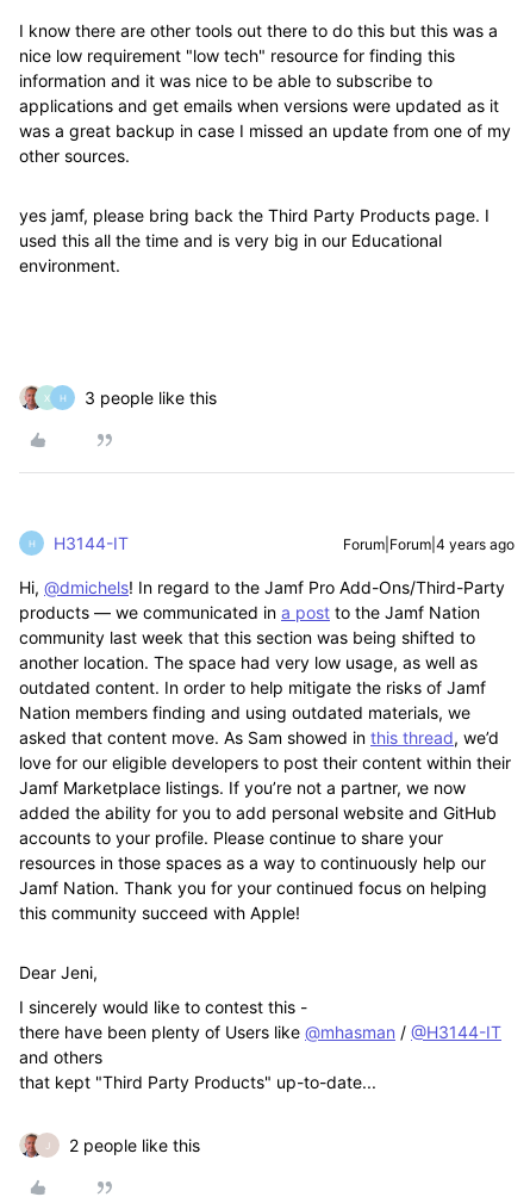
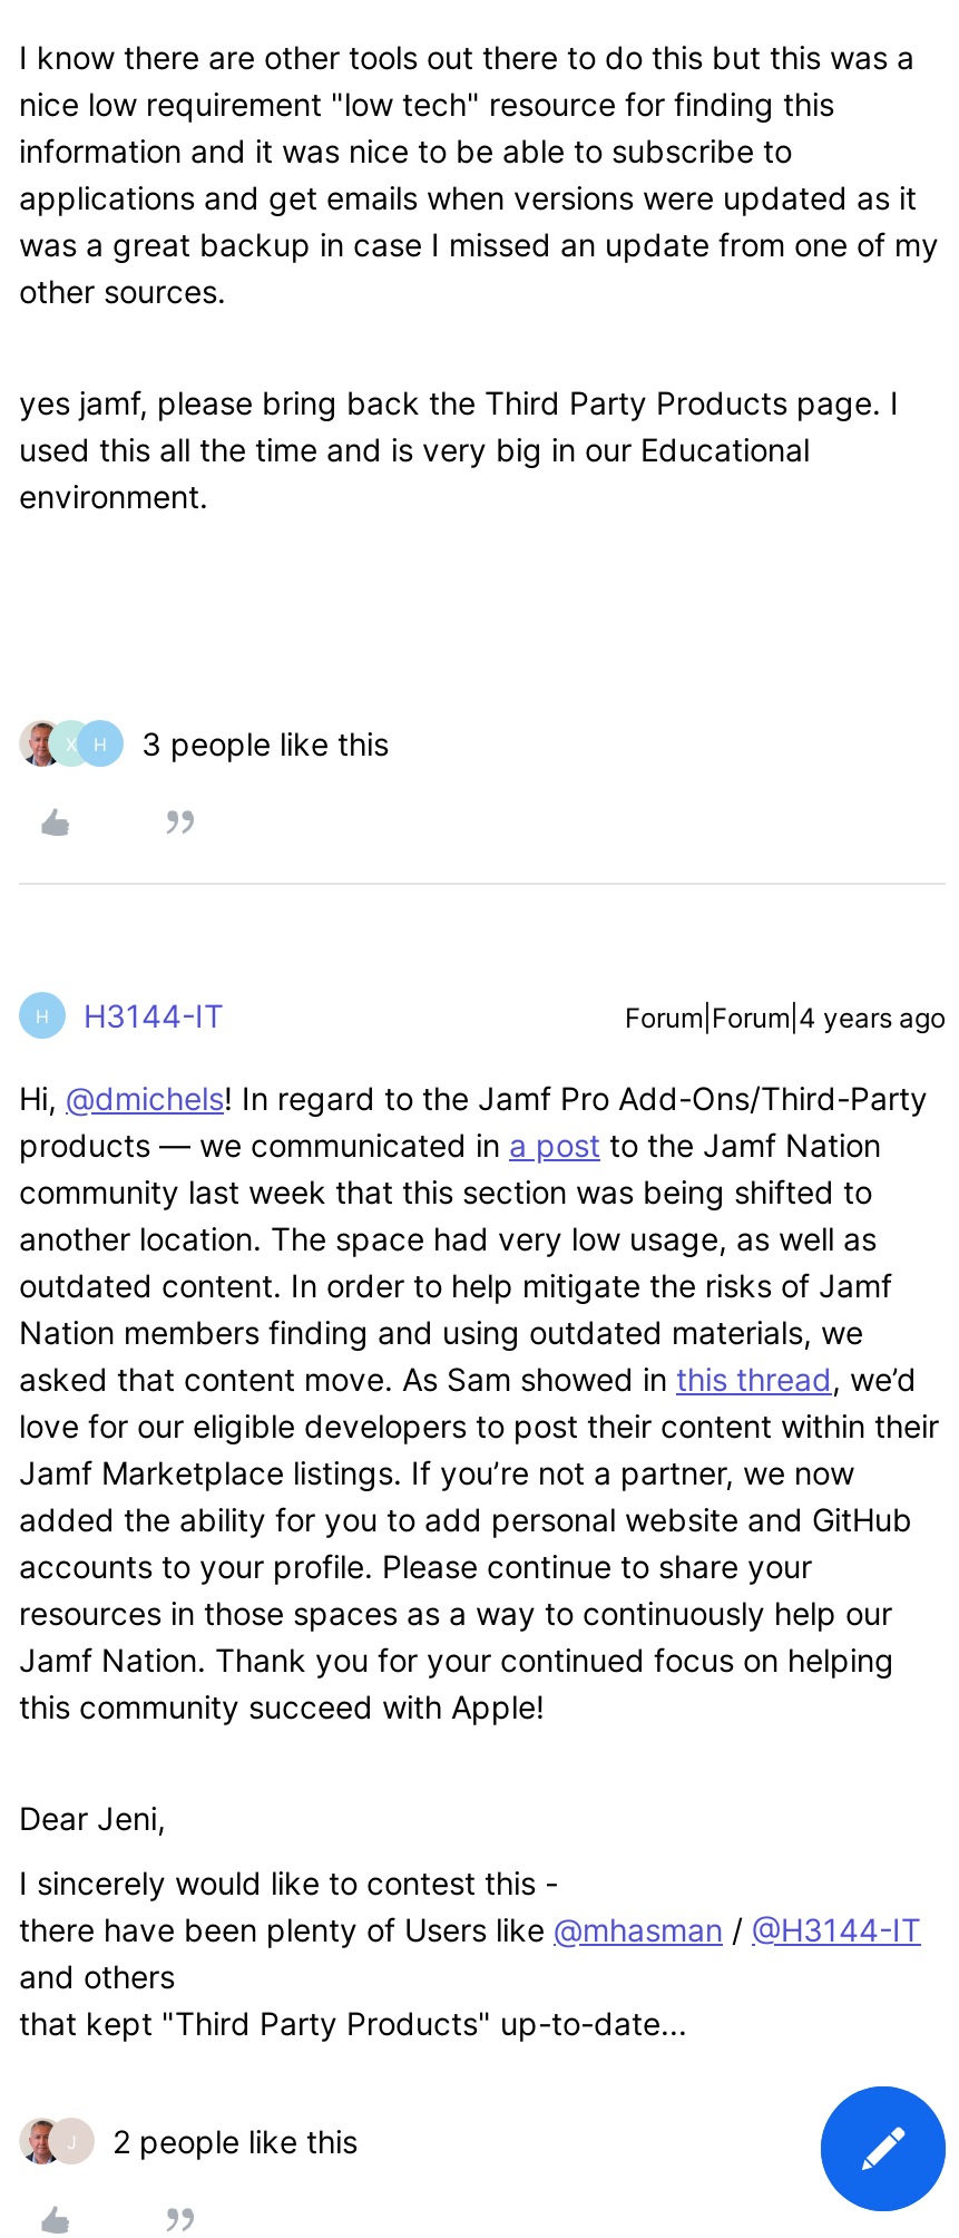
none -> [819,2084,948,2213] [image]

